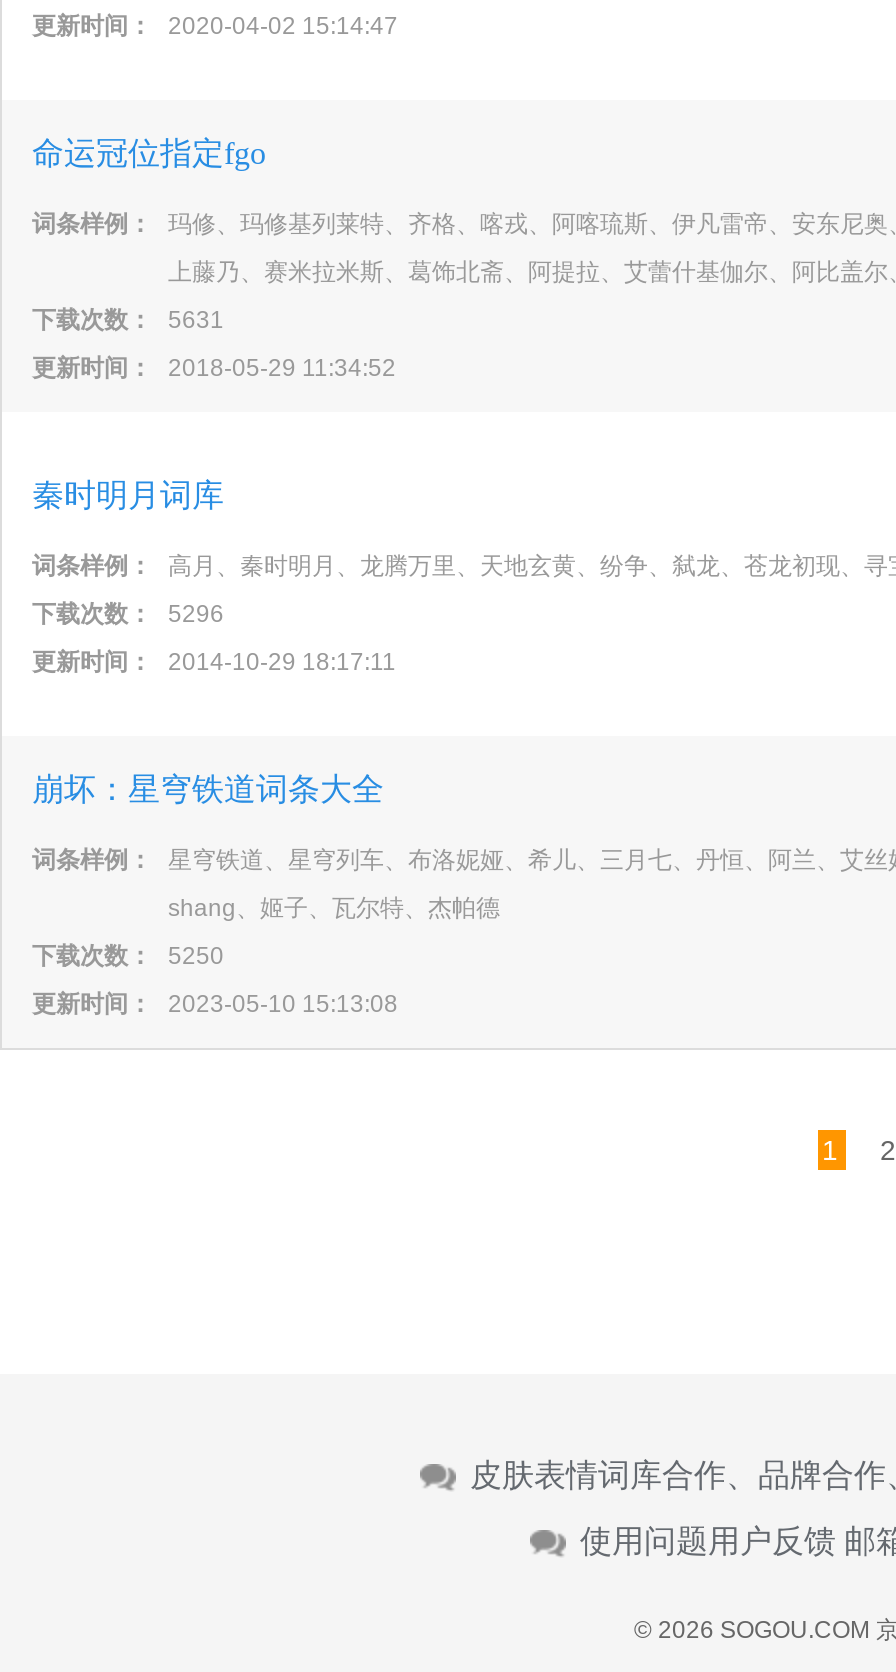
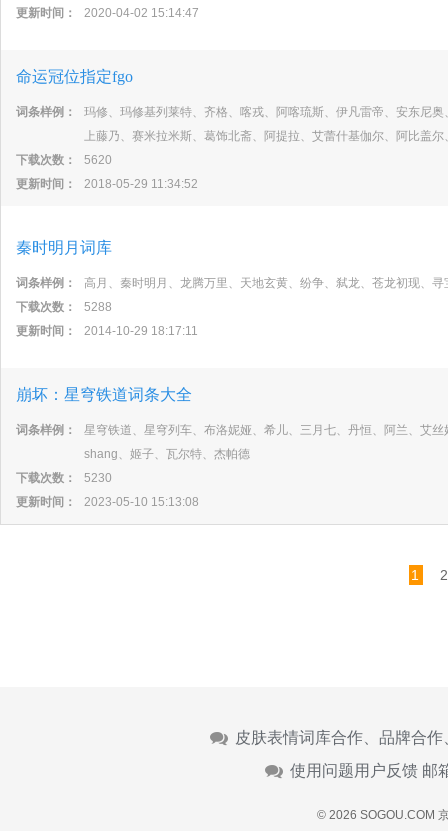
[32,306,224,334] 下载次数： 5631 -> [16,153,112,167] 下载次数： 5620
[32,600,224,628] 下载次数： 5296 -> [16,300,112,314] 下载次数： 5288
[32,942,224,970] 下载次数： 5250 -> [16,471,112,485] 下载次数： 5230

